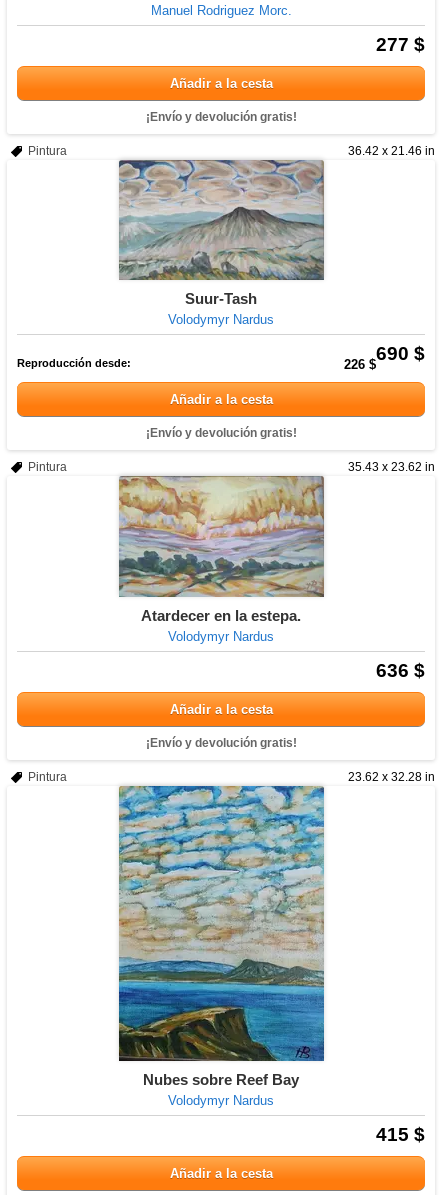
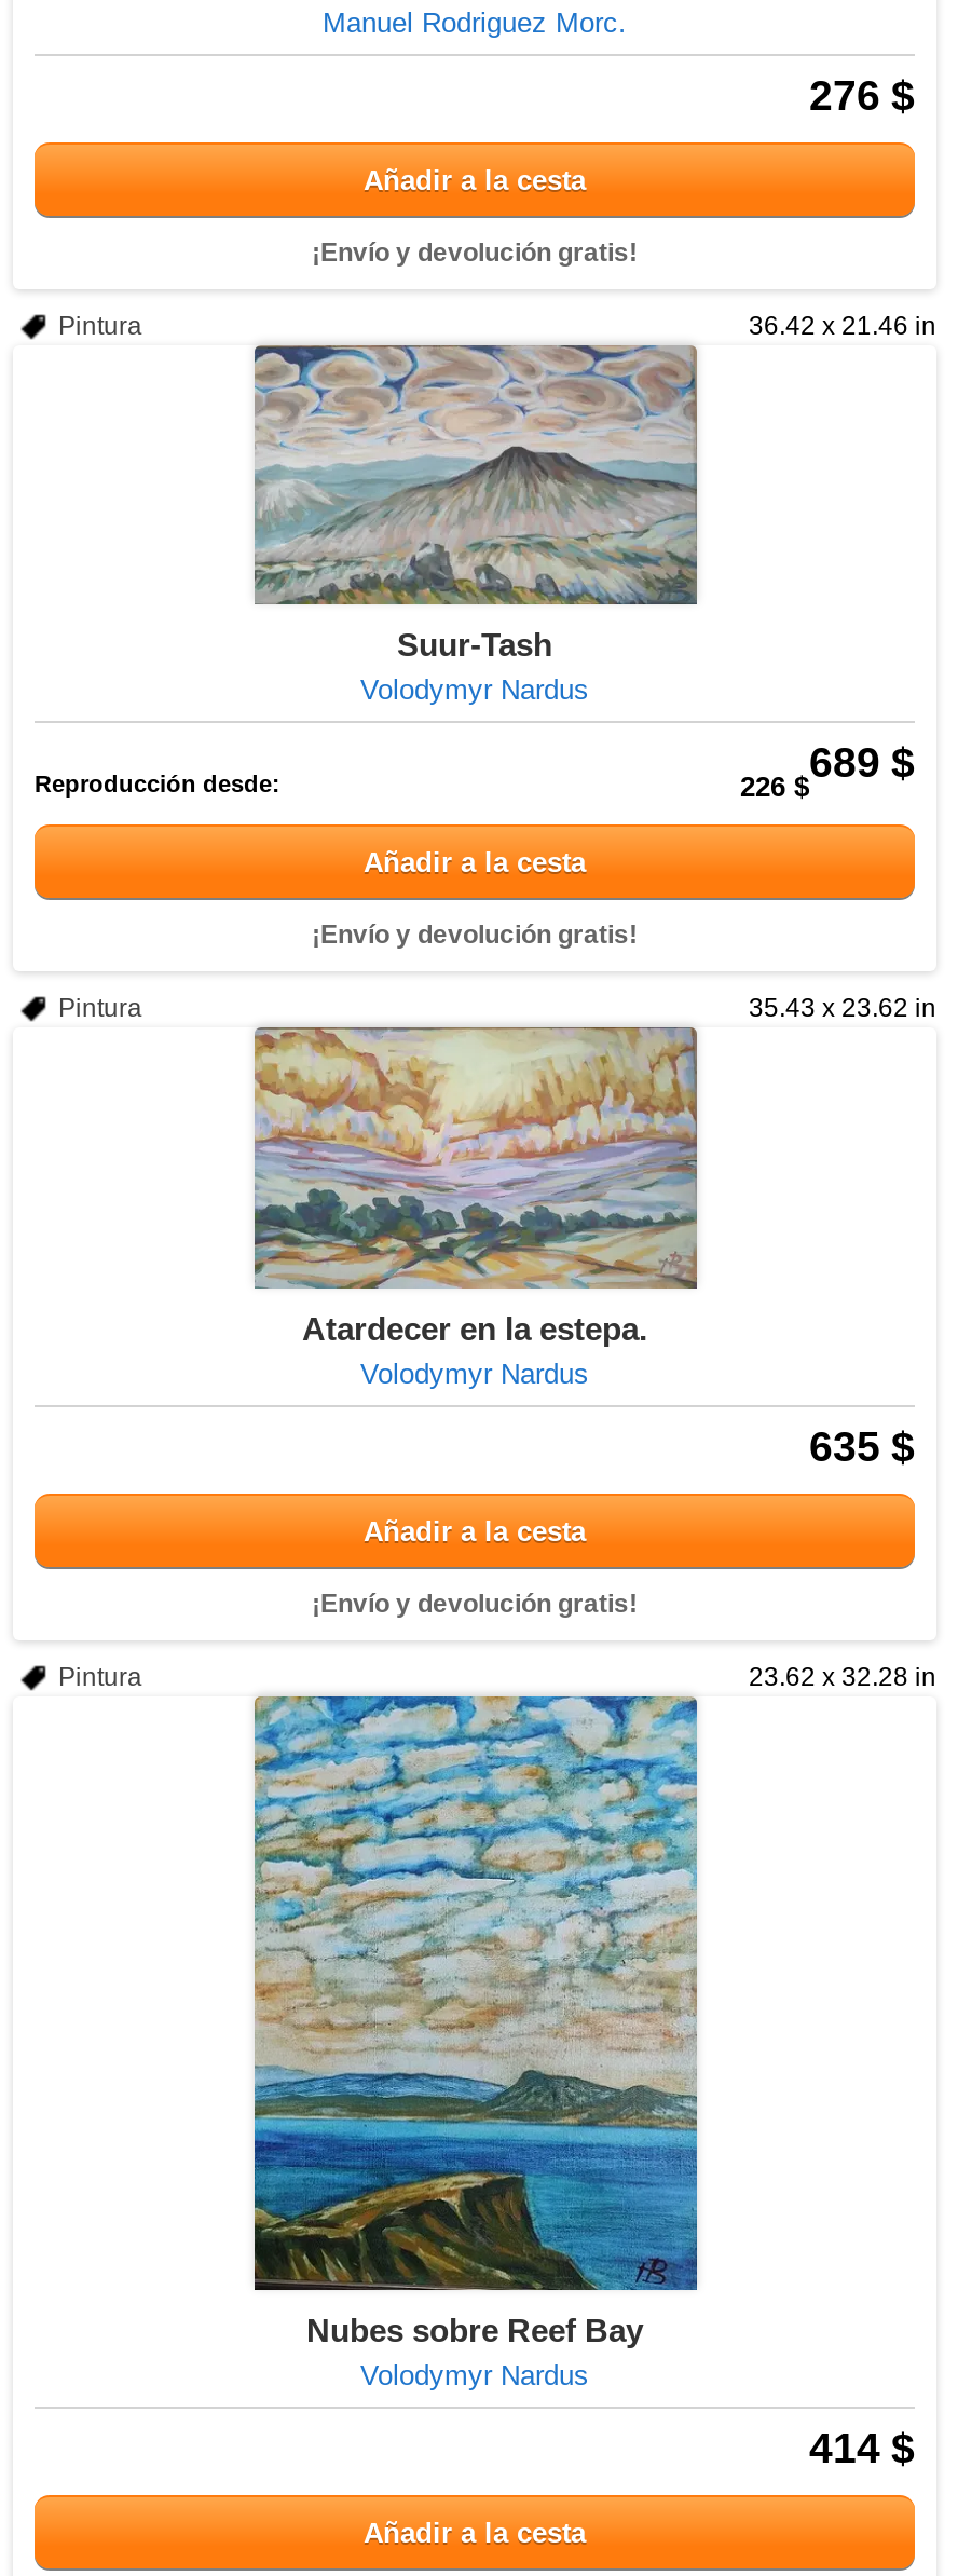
[376,33,425,55] 277 $ -> [809,71,915,119] 276 $
[376,342,425,364] 690 $ -> [809,738,915,786] 689 $
[376,659,425,681] 636 $ -> [809,1422,915,1470] 635 $
[376,1123,425,1145] 415 $ -> [809,2424,915,2471] 414 $

